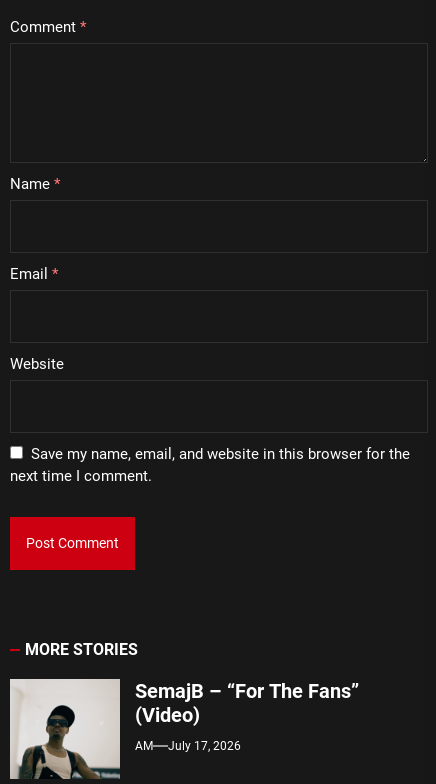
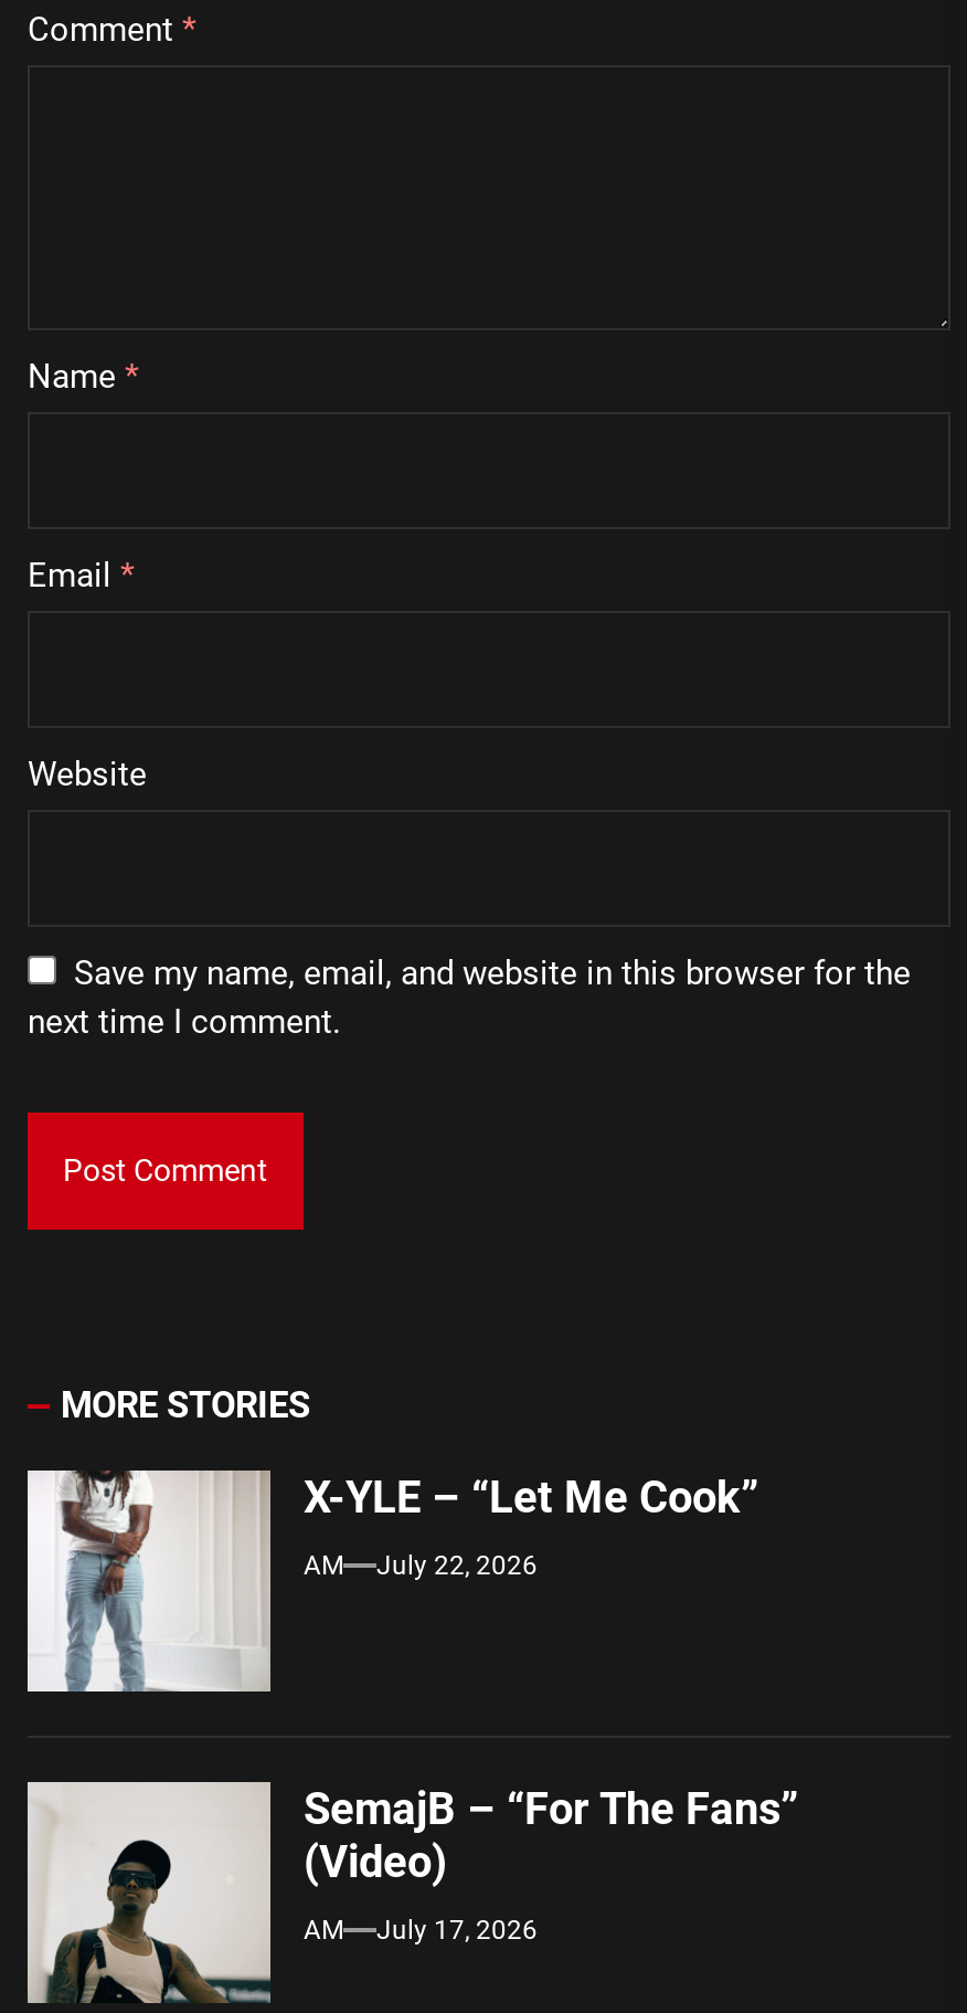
none -> [30,1471,758,1694] [image] | X-YLE – “Let Me Cook” | AM | July 22, 2026

